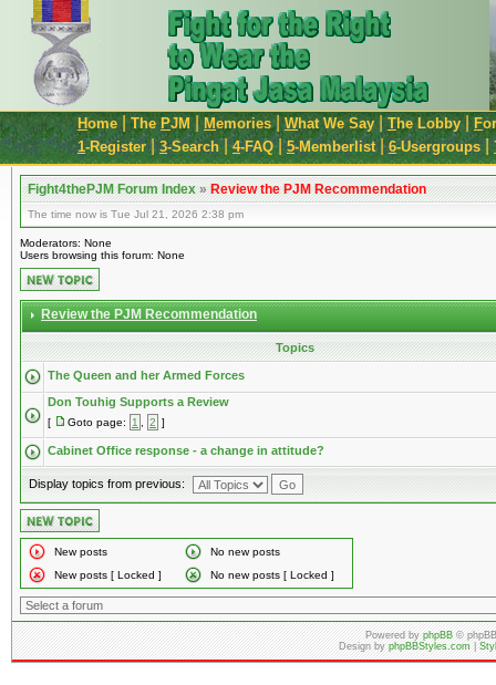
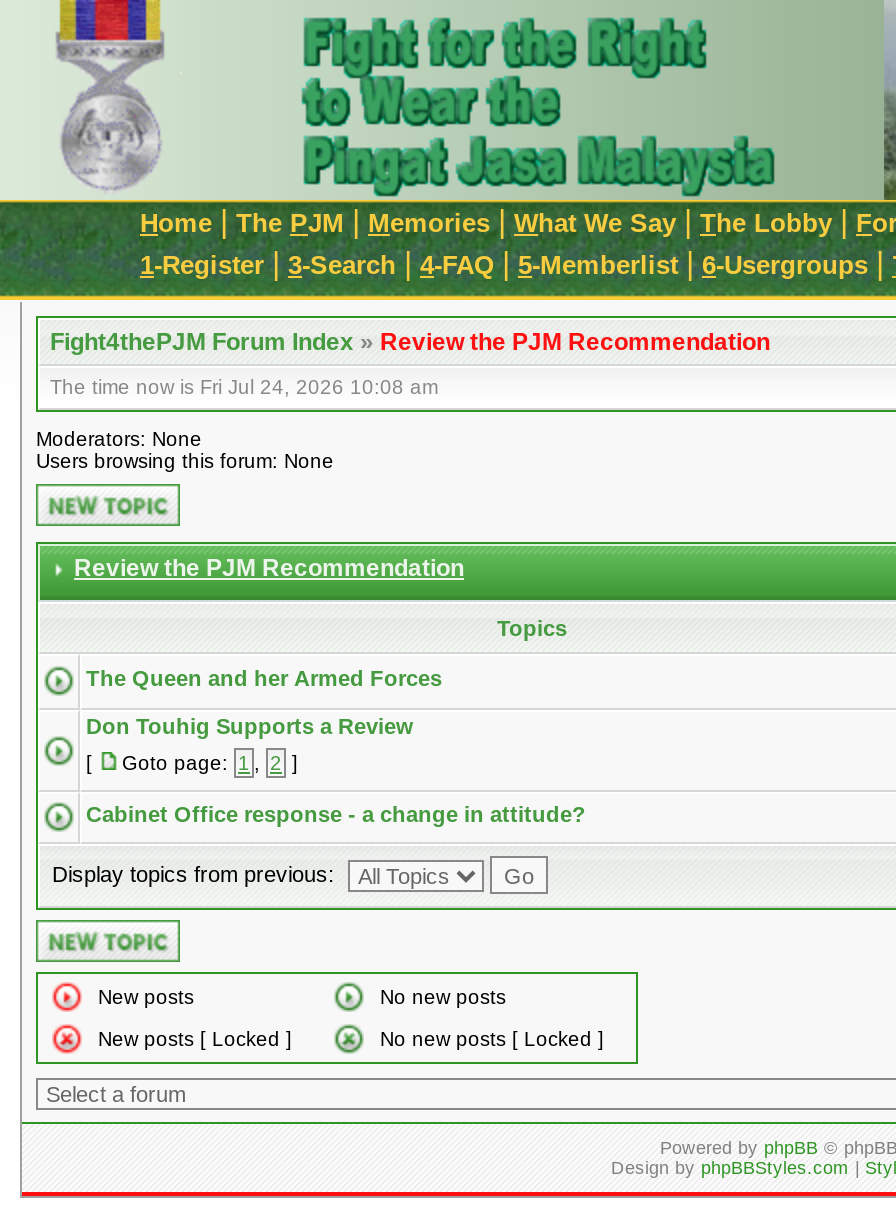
[28,208,244,220] The time now is Tue Jul 21, 2026 2:38 pm -> [50,376,438,398] The time now is Fri Jul 24, 2026 10:08 am

